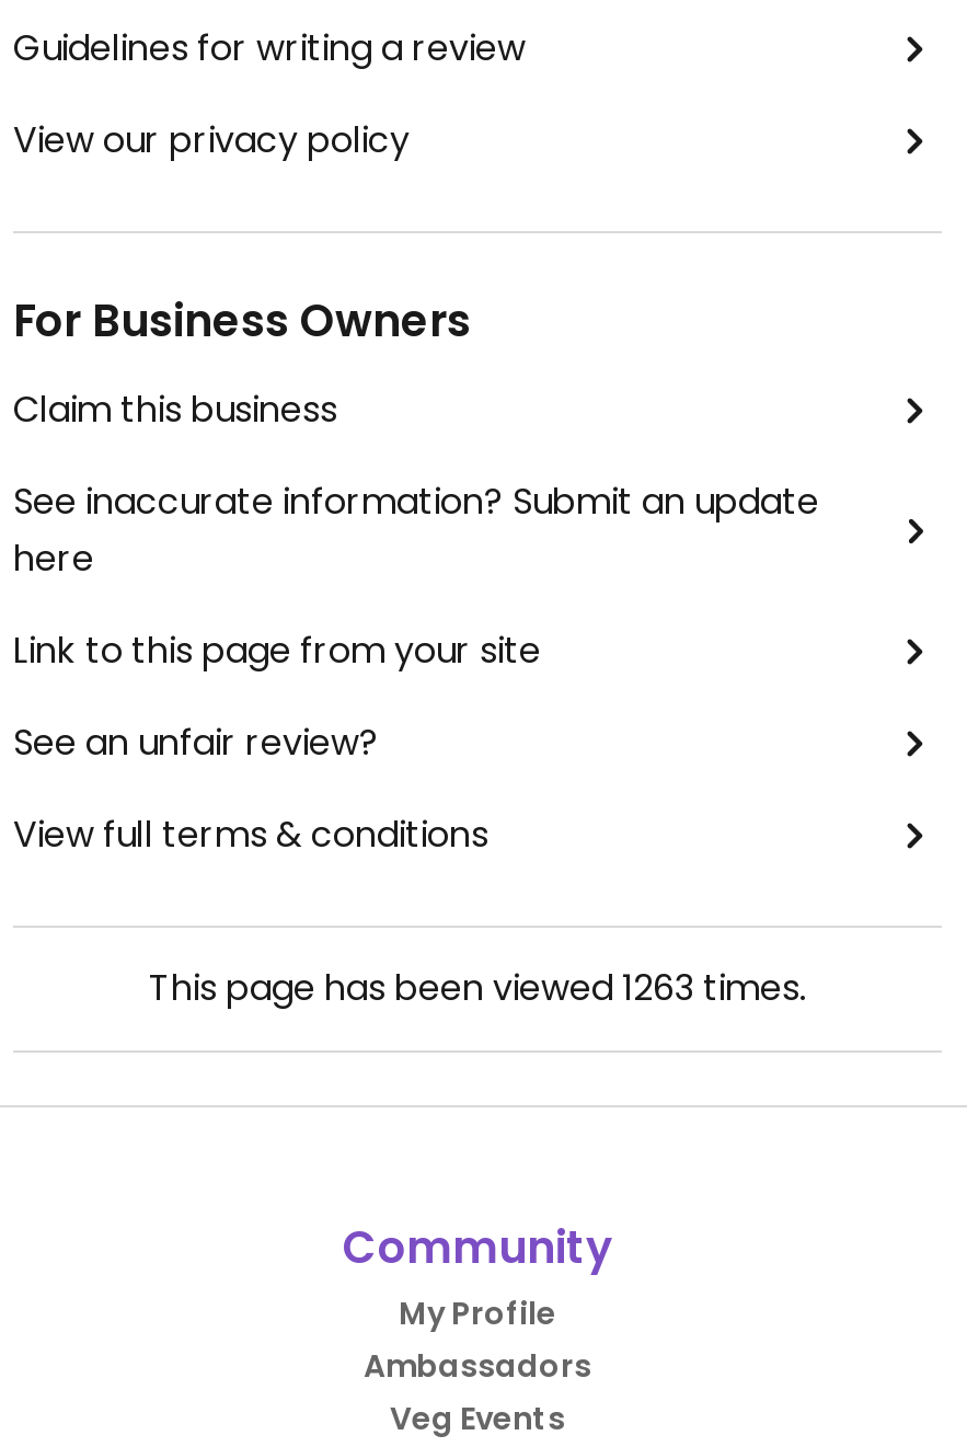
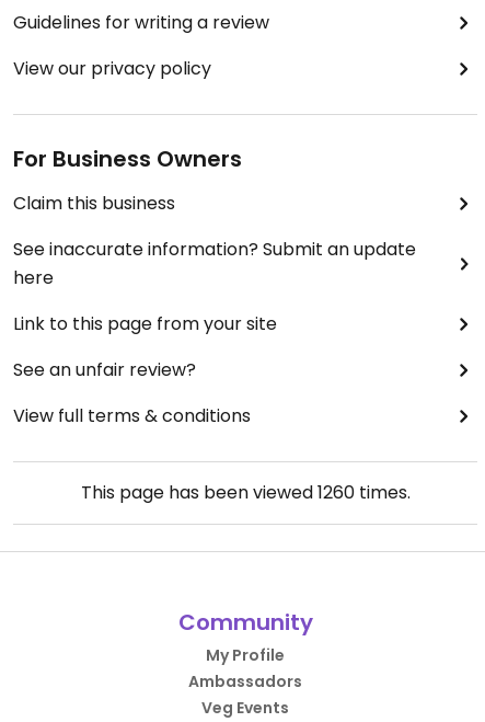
[149,964,806,1014] This page has been viewed 1263 times. -> [80,480,410,506] This page has been viewed 1260 times.

